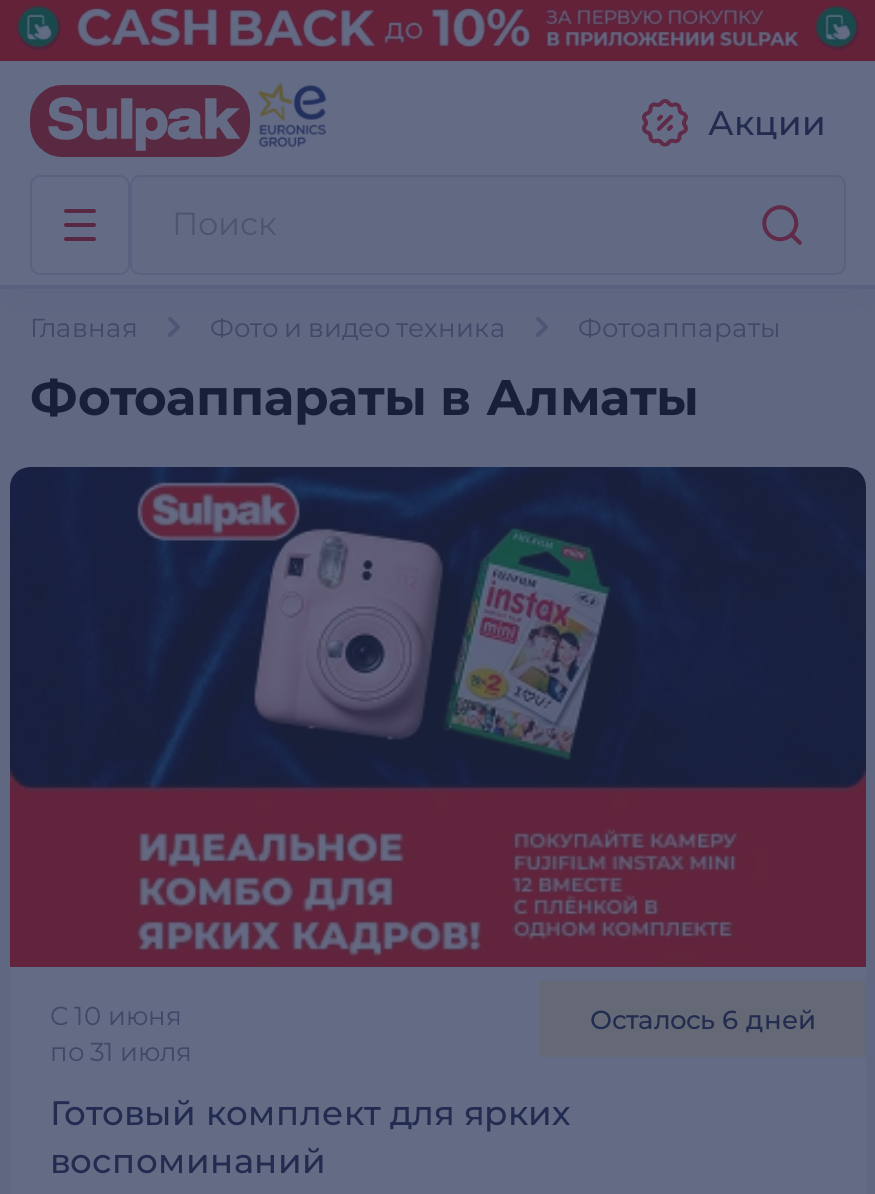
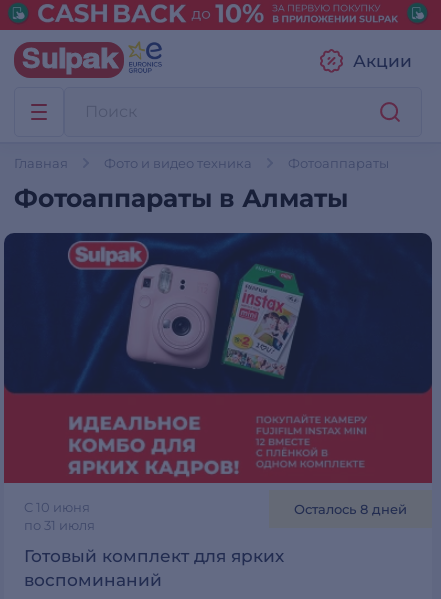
[590,1003,816,1035] Осталось 6 дней -> [294,501,407,517] Осталось 8 дней

